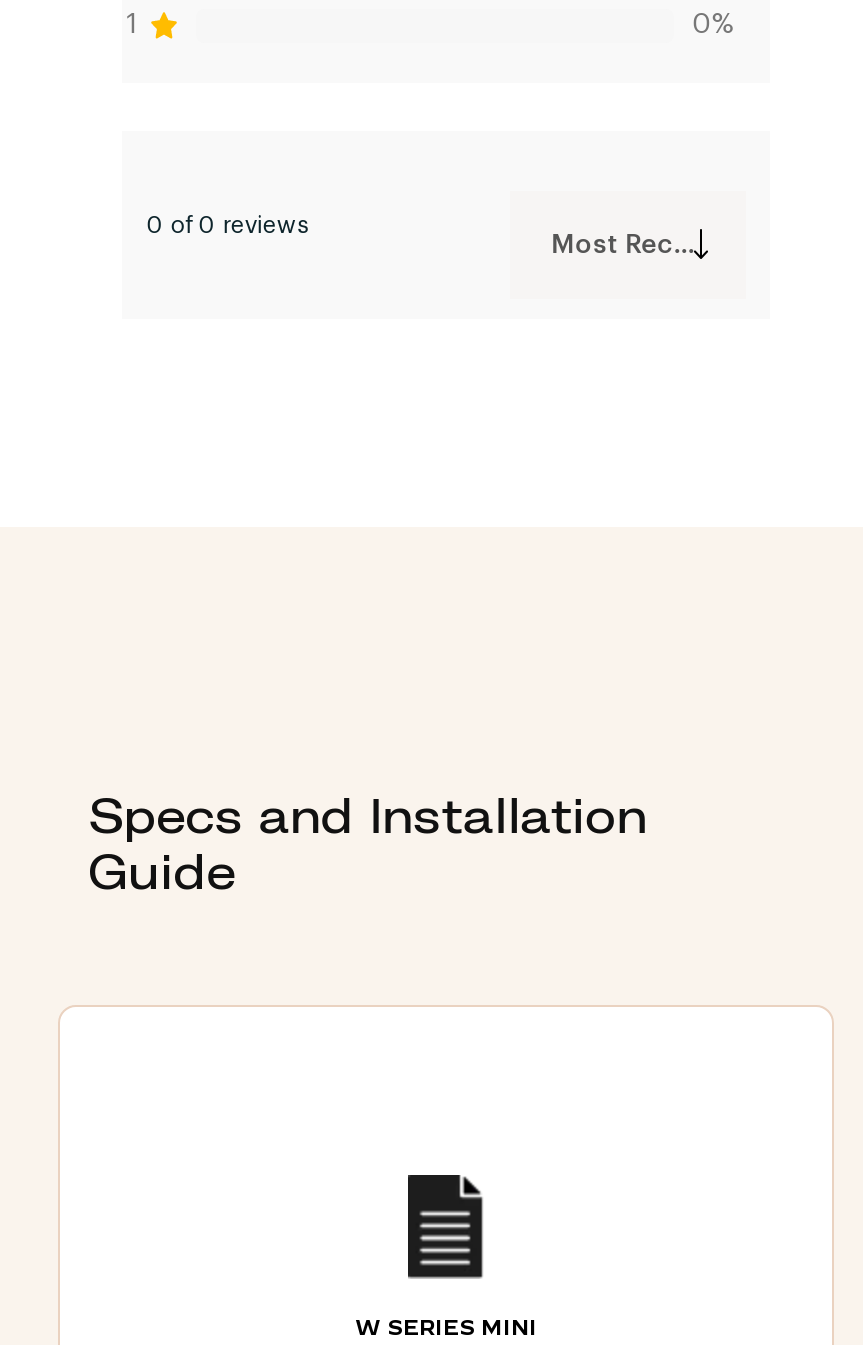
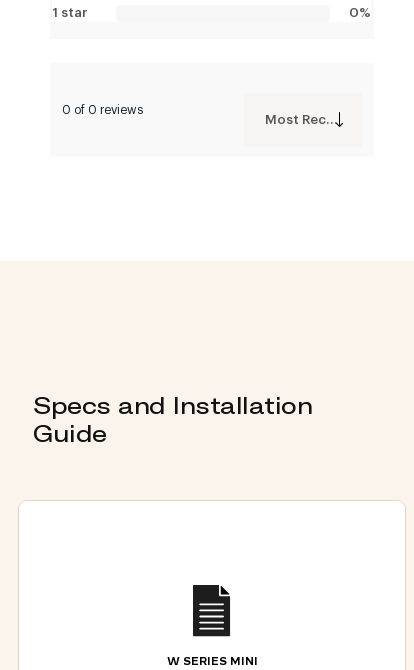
[127,11,139,39] 1 -> [52,6,87,19] 1 star

